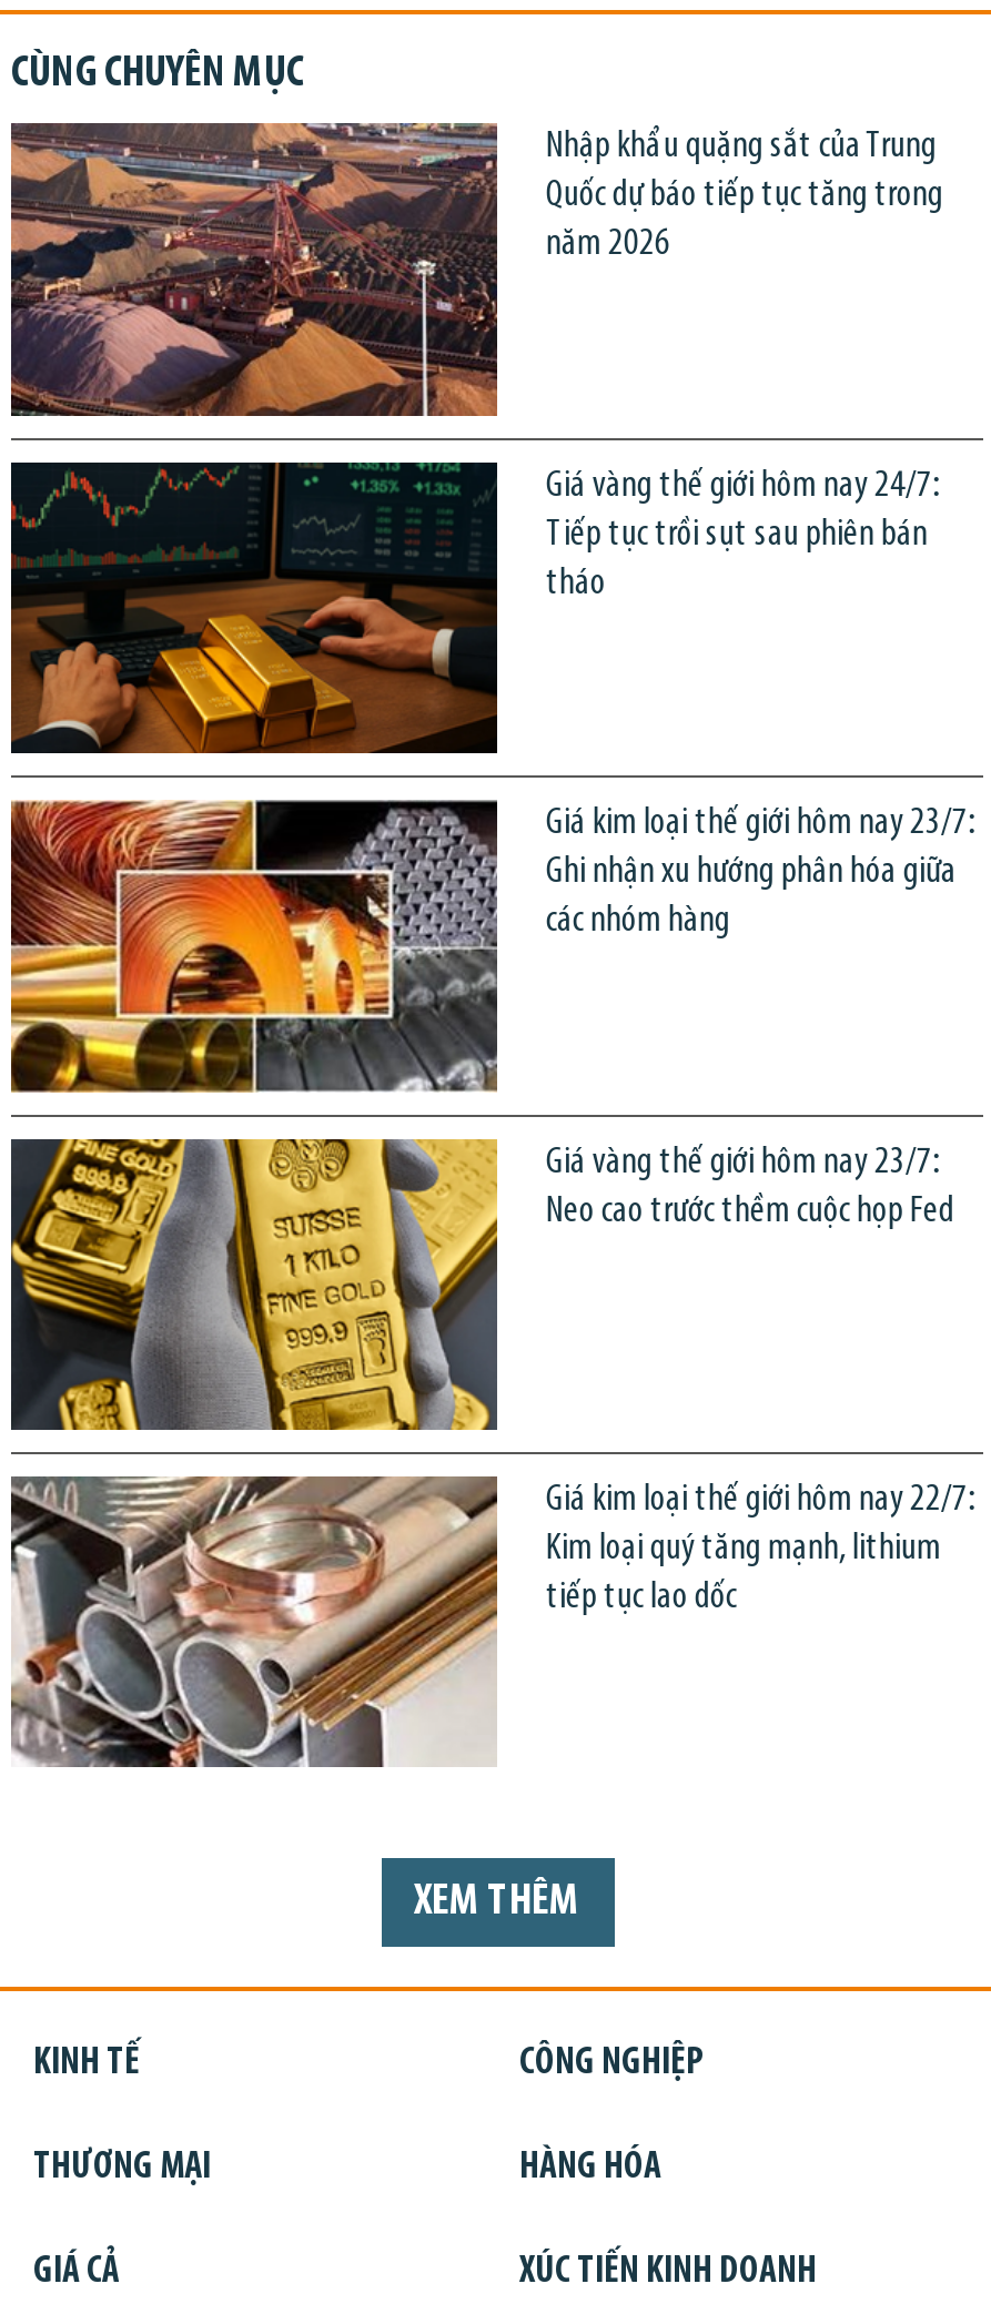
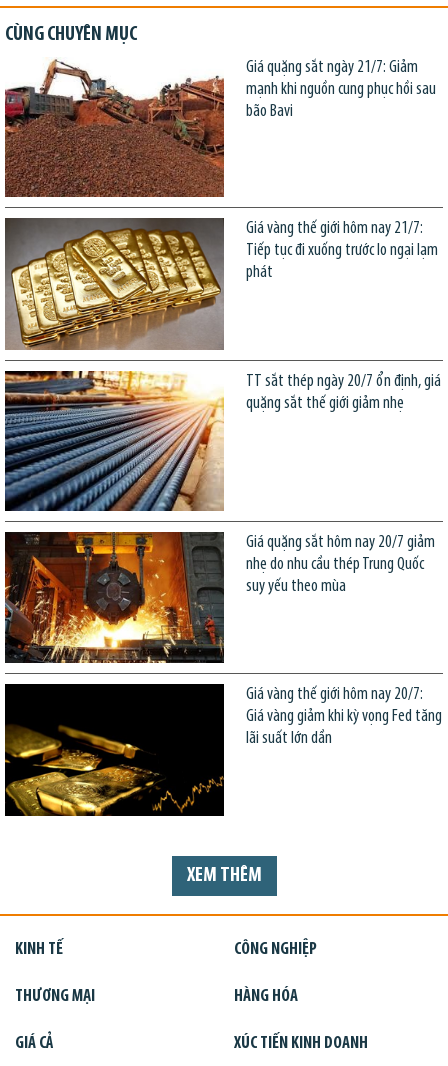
[9,120,943,417] [image] | Nhập khẩu quặng sắt của Trung | Quốc dự báo tiếp tục tăng trong | năm 2026 -> [5,56,436,197] [image] | Giá quặng sắt ngày 21/7: Giảm | mạnh khi nguồn cung phục hồi sau | bão Bavi
[11,457,939,759] [image] | Giá vàng thế giới hôm nay 24/7: | Tiếp tục trồi sụt sau phiên bán | tháo -> [5,218,438,350] [image] | Giá vàng thế giới hôm nay 21/7: | Tiếp tục đi xuống trước lo ngại lạm | phát
[9,796,974,1096] [image] | Giá kim loại thế giới hôm nay 23/7: | Ghi nhận xu hướng phân hóa giữa | các nhóm hàng -> [4,370,441,512] [image] | TT sắt thép ngày 20/7 ổn định, giá | quặng sắt thế giới giảm nhẹ
[9,1138,954,1433] [image] | Giá vàng thế giới hôm nay 23/7: | Neo cao trước thềm cuộc họp Fed -> [4,531,435,664] [image] | Giá quặng sắt hôm nay 20/7 giảm | nhẹ do nhu cầu thép Trung Quốc | suy yếu theo mùa
[9,1475,974,1770] [image] | Giá kim loại thế giới hôm nay 22/7: | Kim loại quý tăng mạnh, lithium | tiếp tục lao dốc -> [4,683,442,817] [image] | Giá vàng thế giới hôm nay 20/7: | Giá vàng giảm khi kỳ vọng Fed tăng | lãi suất lớn dần

